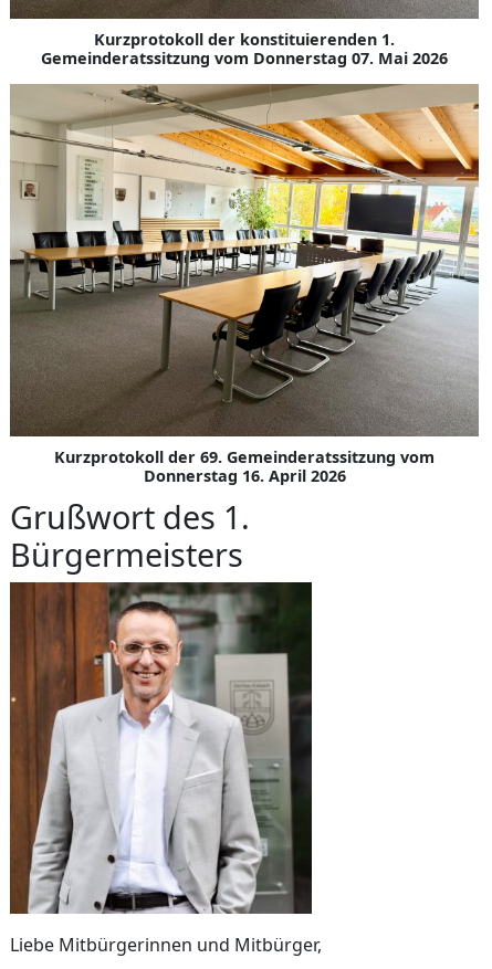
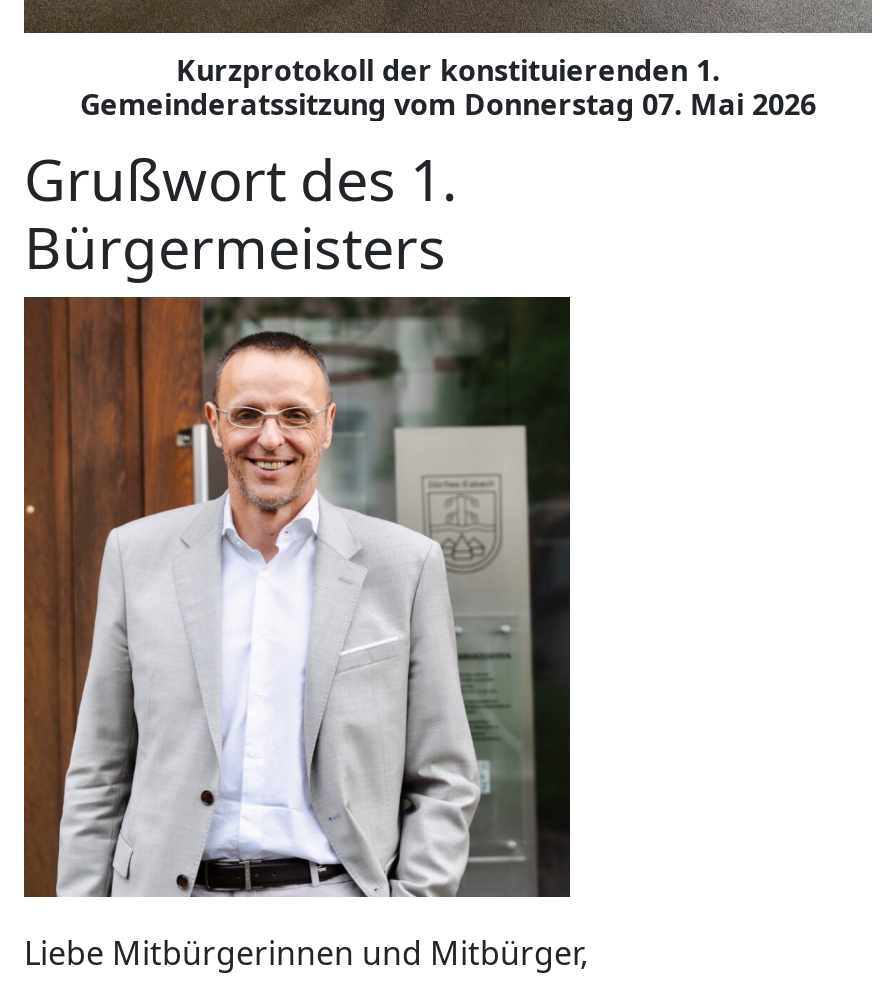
[10,83,480,486] [image] | Kurzprotokoll der 69. Gemeinderatssitzung vom | Donnerstag 16. April 2026 -> none

